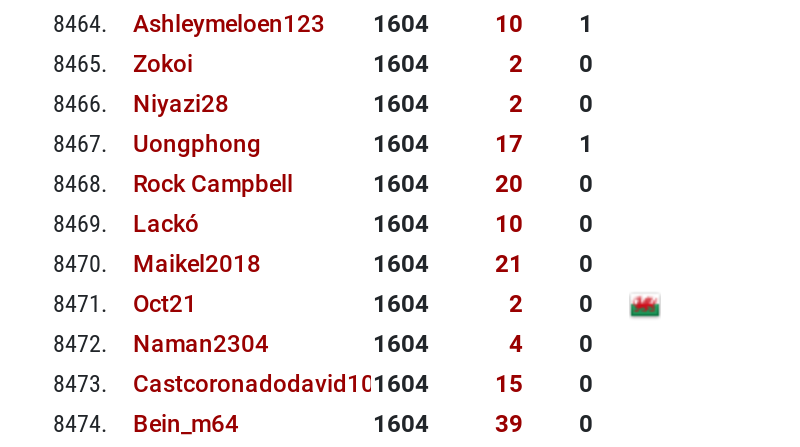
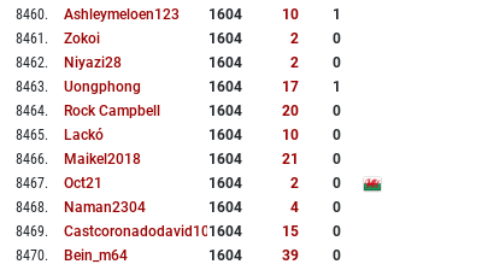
[53,10,429,38] 8464. Ashleymeloen123 1604 -> [16,6,242,23] 8460. Ashleymeloen123 1604
[53,50,193,78] 8465. Zokoi -> [16,30,100,47] 8461. Zokoi
[53,90,229,118] 8466. Niyazi28 -> [16,54,122,71] 8462. Niyazi28
[53,130,261,158] 8467. Uongphong -> [16,79,141,95] 8463. Uongphong
[53,170,293,198] 8468. Rock Campbell -> [16,103,160,120] 8464. Rock Campbell
[53,210,199,238] 8469. Lackó -> [16,127,104,144] 8465. Lackó
[53,250,261,278] 8470. Maikel2018 -> [16,151,141,168] 8466. Maikel2018
[53,290,197,318] 8471. Oct21 -> [16,175,102,192] 8467. Oct21
[53,330,269,358] 8472. Naman2304 -> [16,199,146,216] 8468. Naman2304
[53,370,429,398] 8473. Castcoronadodavid101604 -> [16,223,242,240] 8469. Castcoronadodavid101604
[53,410,239,438] 8474. Bein_m64 -> [16,247,128,264] 8470. Bein_m64

